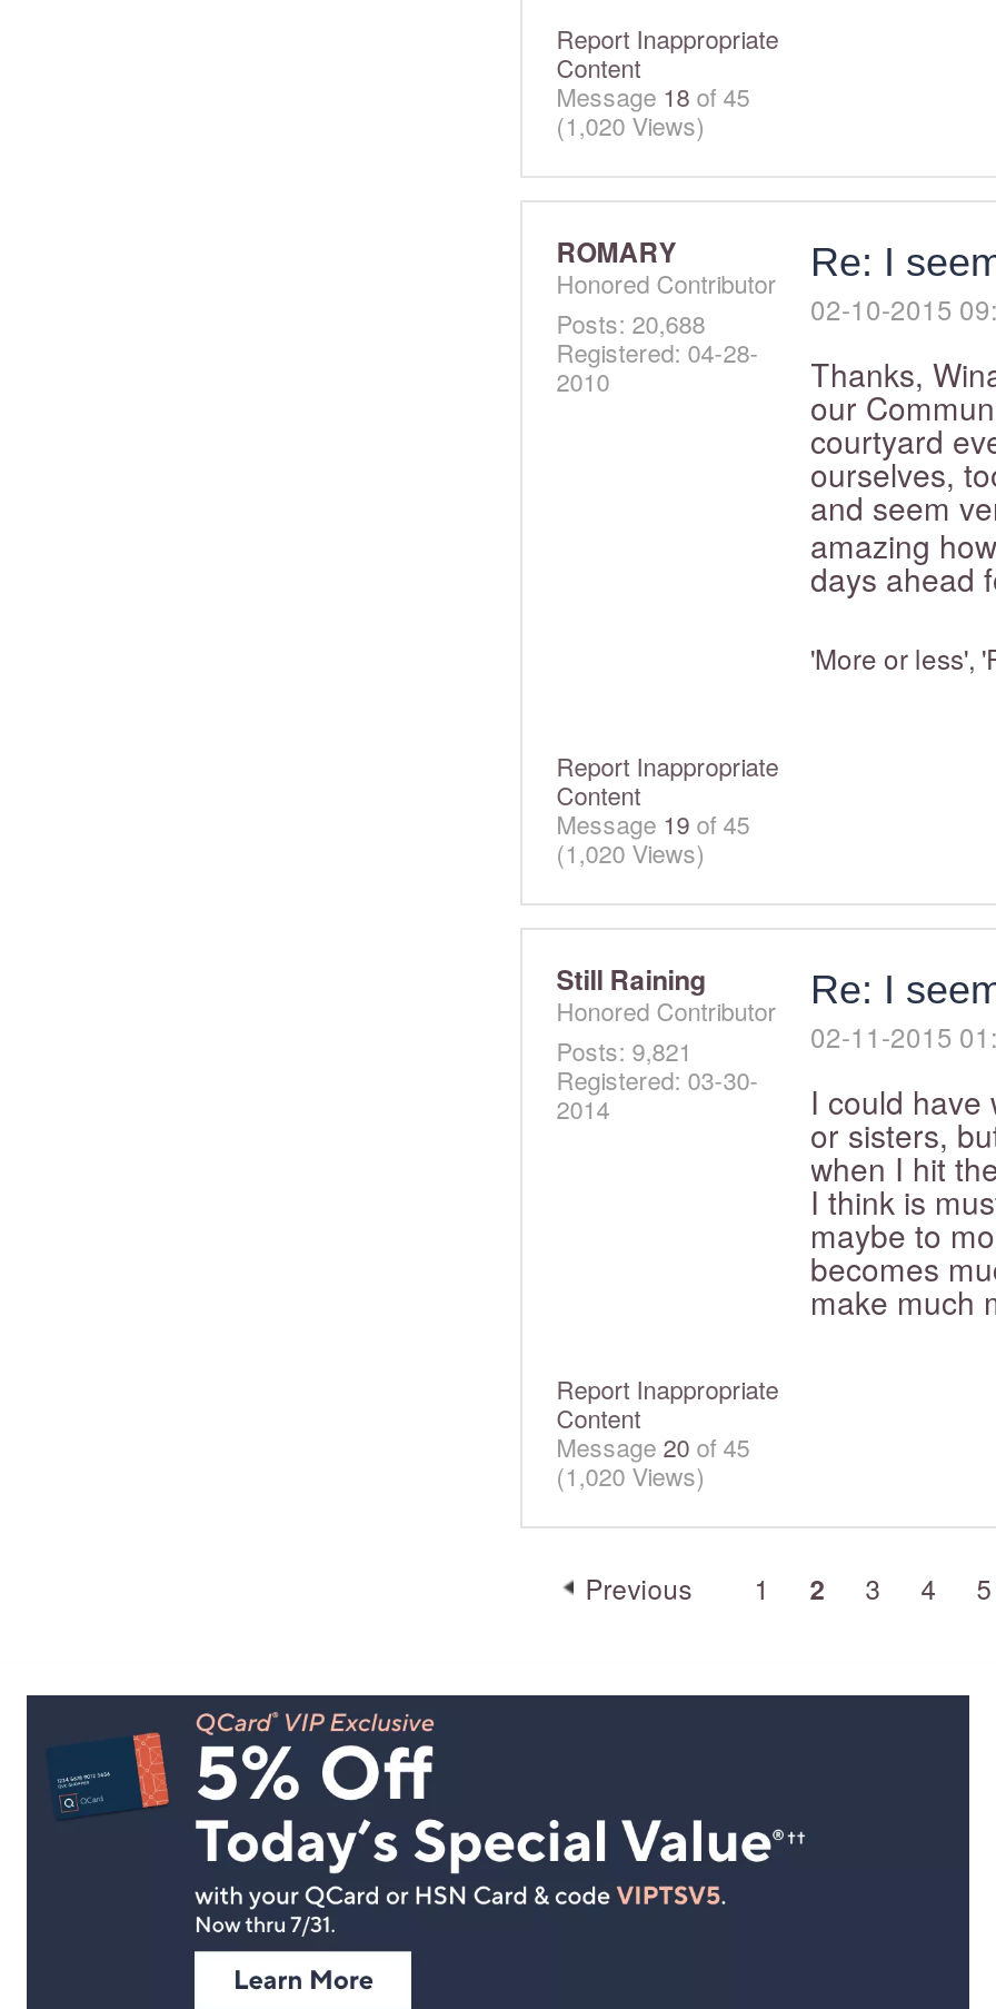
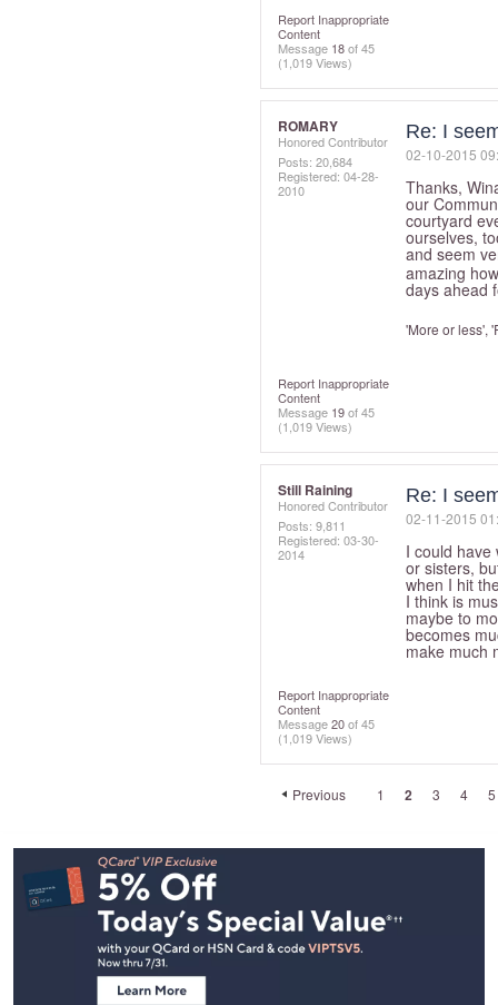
[556,107,705,142] (1,020 Views) -> [278,53,353,71] (1,019 Views)
[556,305,705,340] Posts: 20,688 -> [278,152,353,170] Posts: 20,684
[556,835,705,871] (1,020 Views) -> [278,418,353,436] (1,019 Views)
[556,1033,692,1069] Posts: 9,821 -> [278,517,346,535] Posts: 9,811
[556,1458,705,1494] (1,020 Views) -> [278,729,353,747] (1,019 Views)

